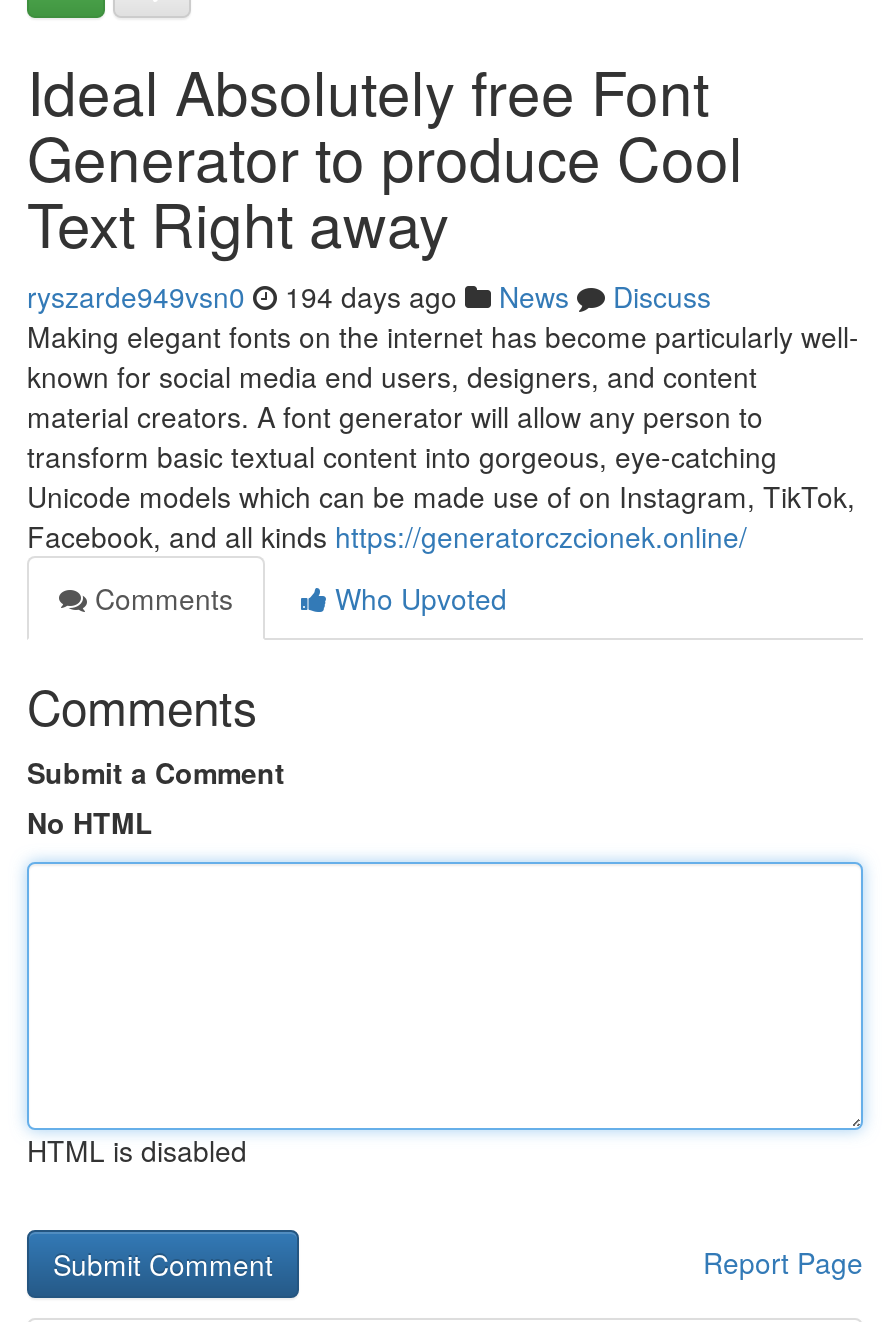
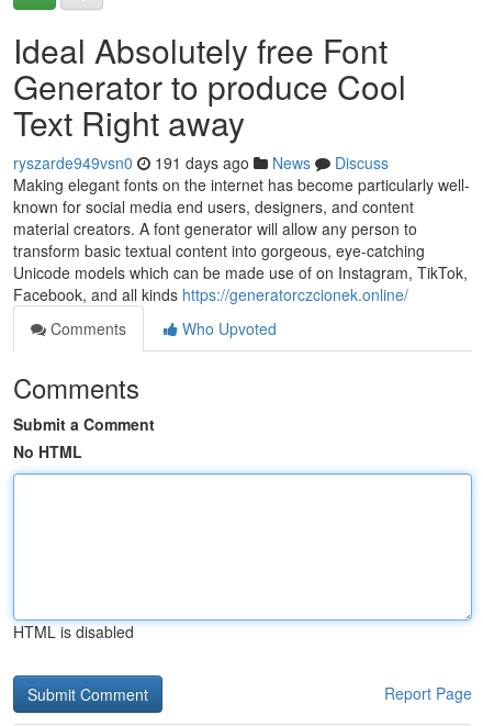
[27,276,711,316] ryszarde949vsn0 194 days ago News Discuss -> [13,152,389,174] ryszarde949vsn0 191 days ago News Discuss

